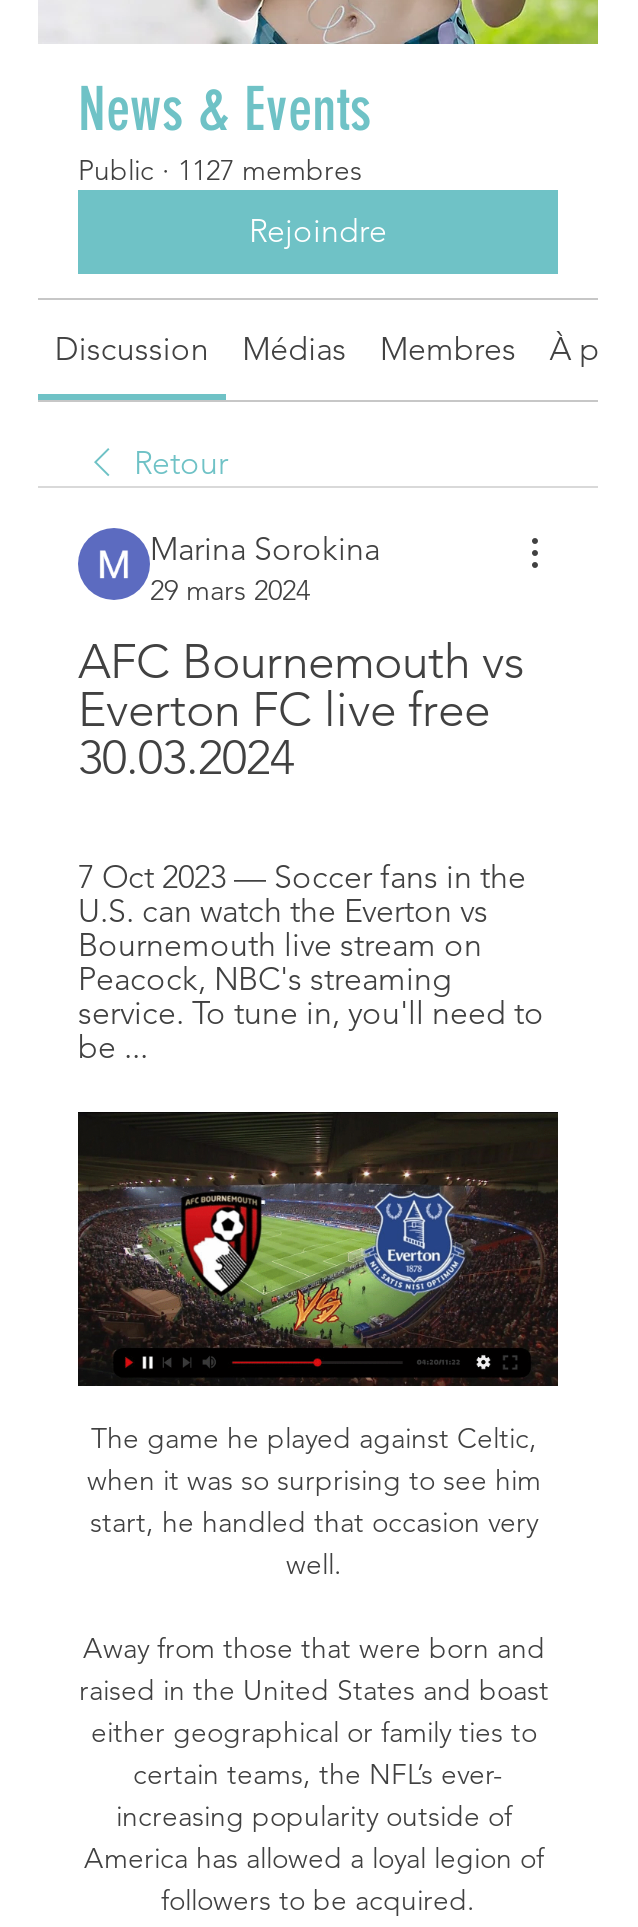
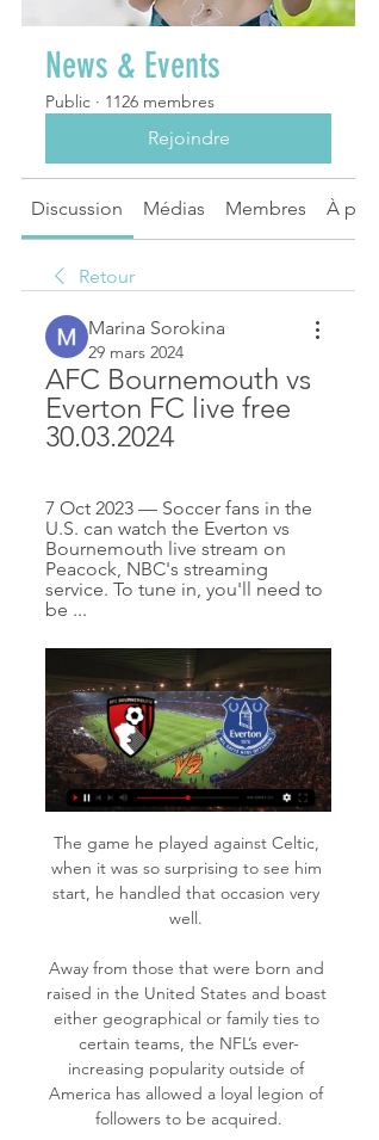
[78,152,362,188] Public · 1127 membres -> [45,91,215,112] Public · 1126 membres

